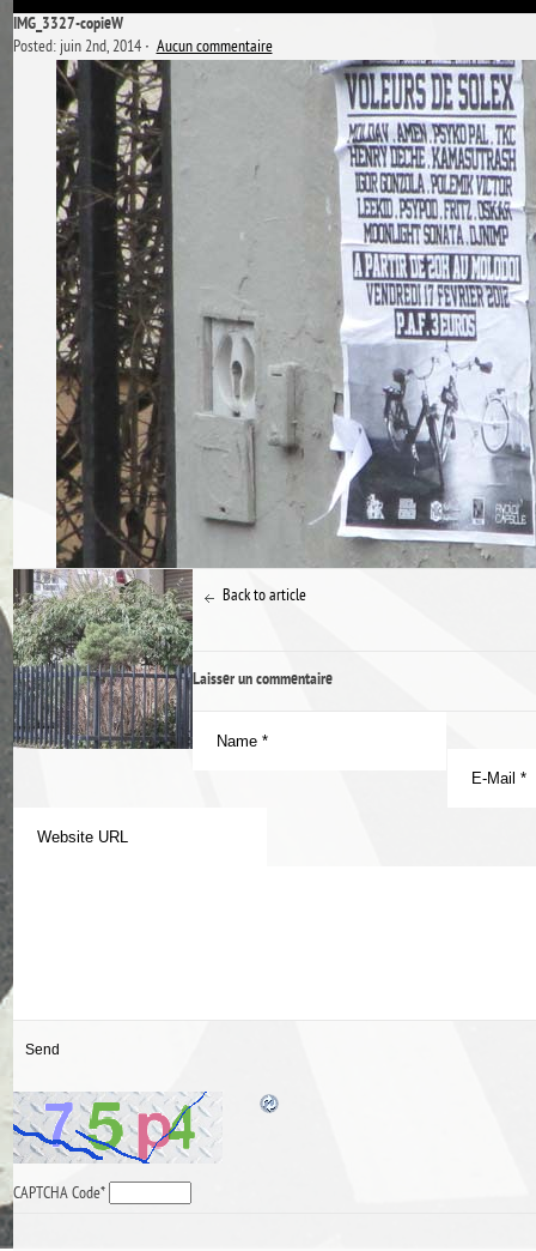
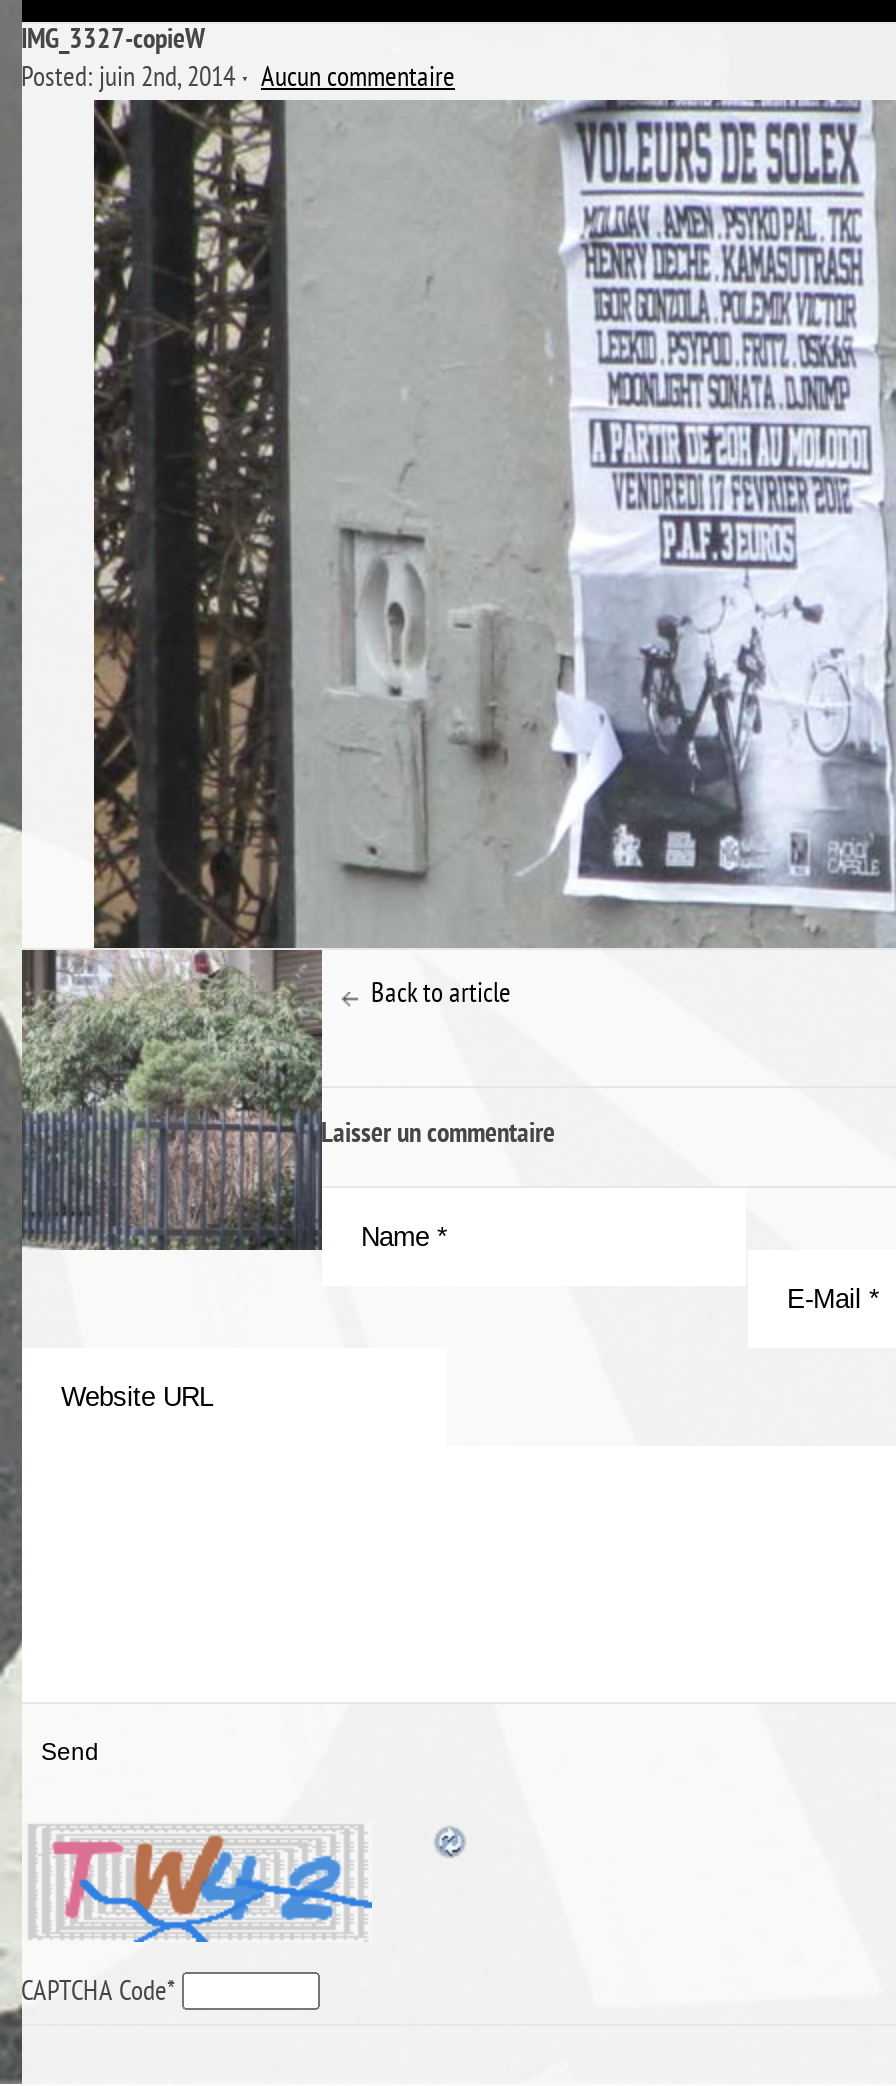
[12,1090,223,1165] [image] -> [22,1834,374,1944] [image]

